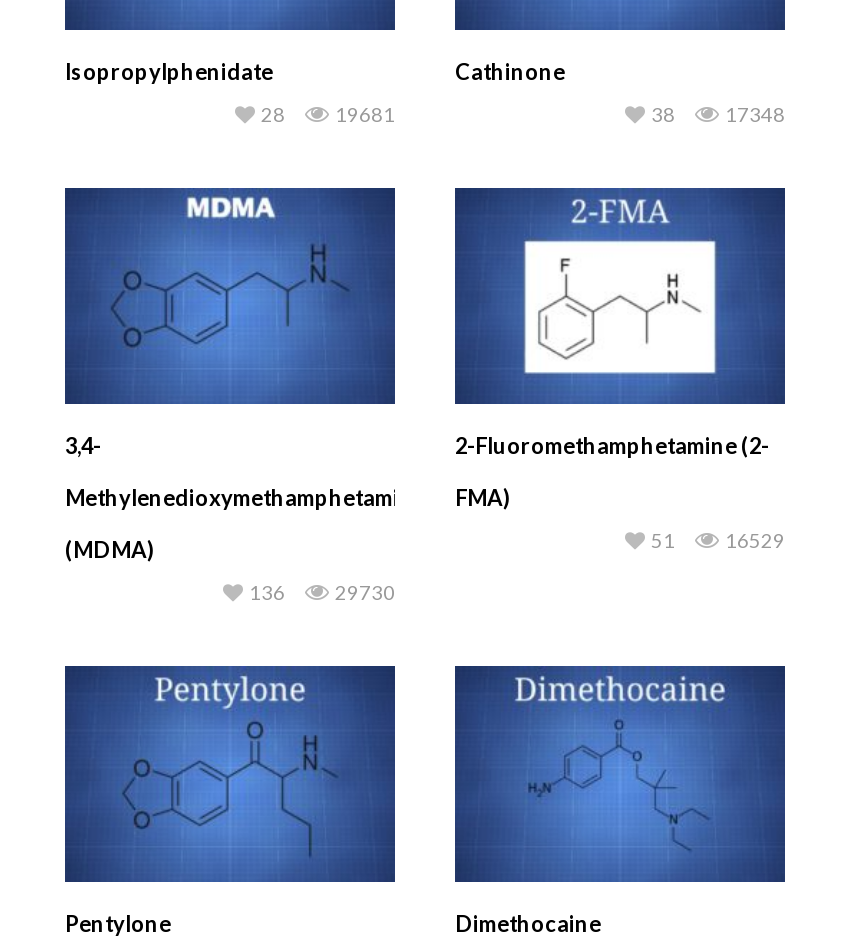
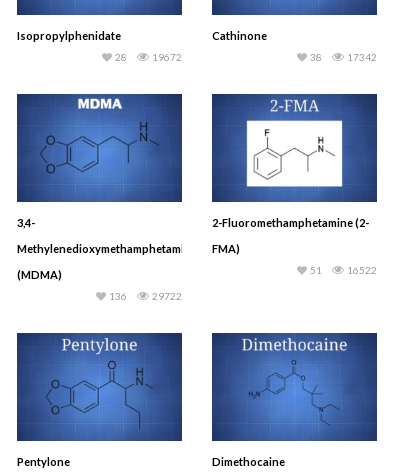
[335,101,395,125] 19681 -> [152,51,182,63] 19672
[725,101,785,125] 17348 -> [347,51,377,63] 17342
[725,527,785,551] 16529 -> [347,264,377,276] 16522
[335,579,395,603] 29730 -> [152,290,182,302] 29722

